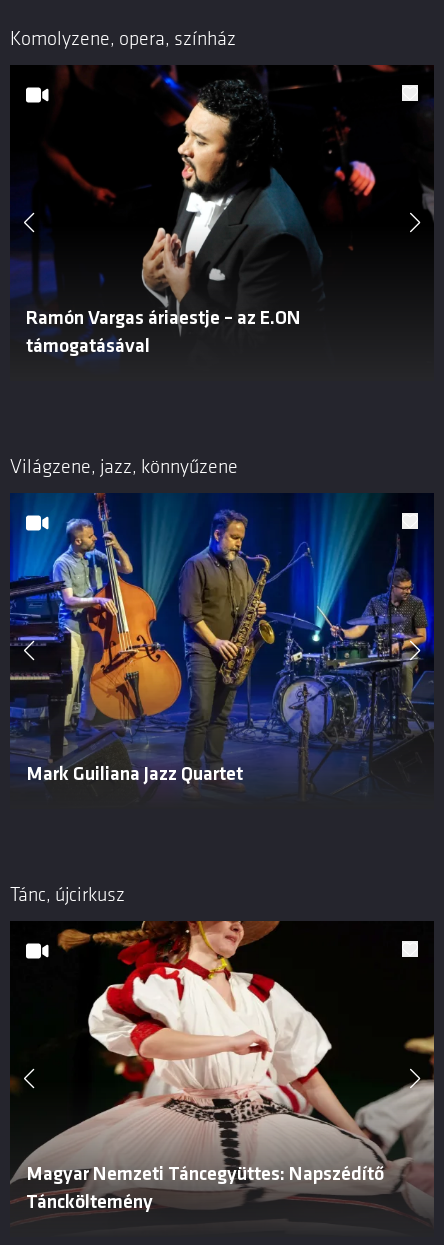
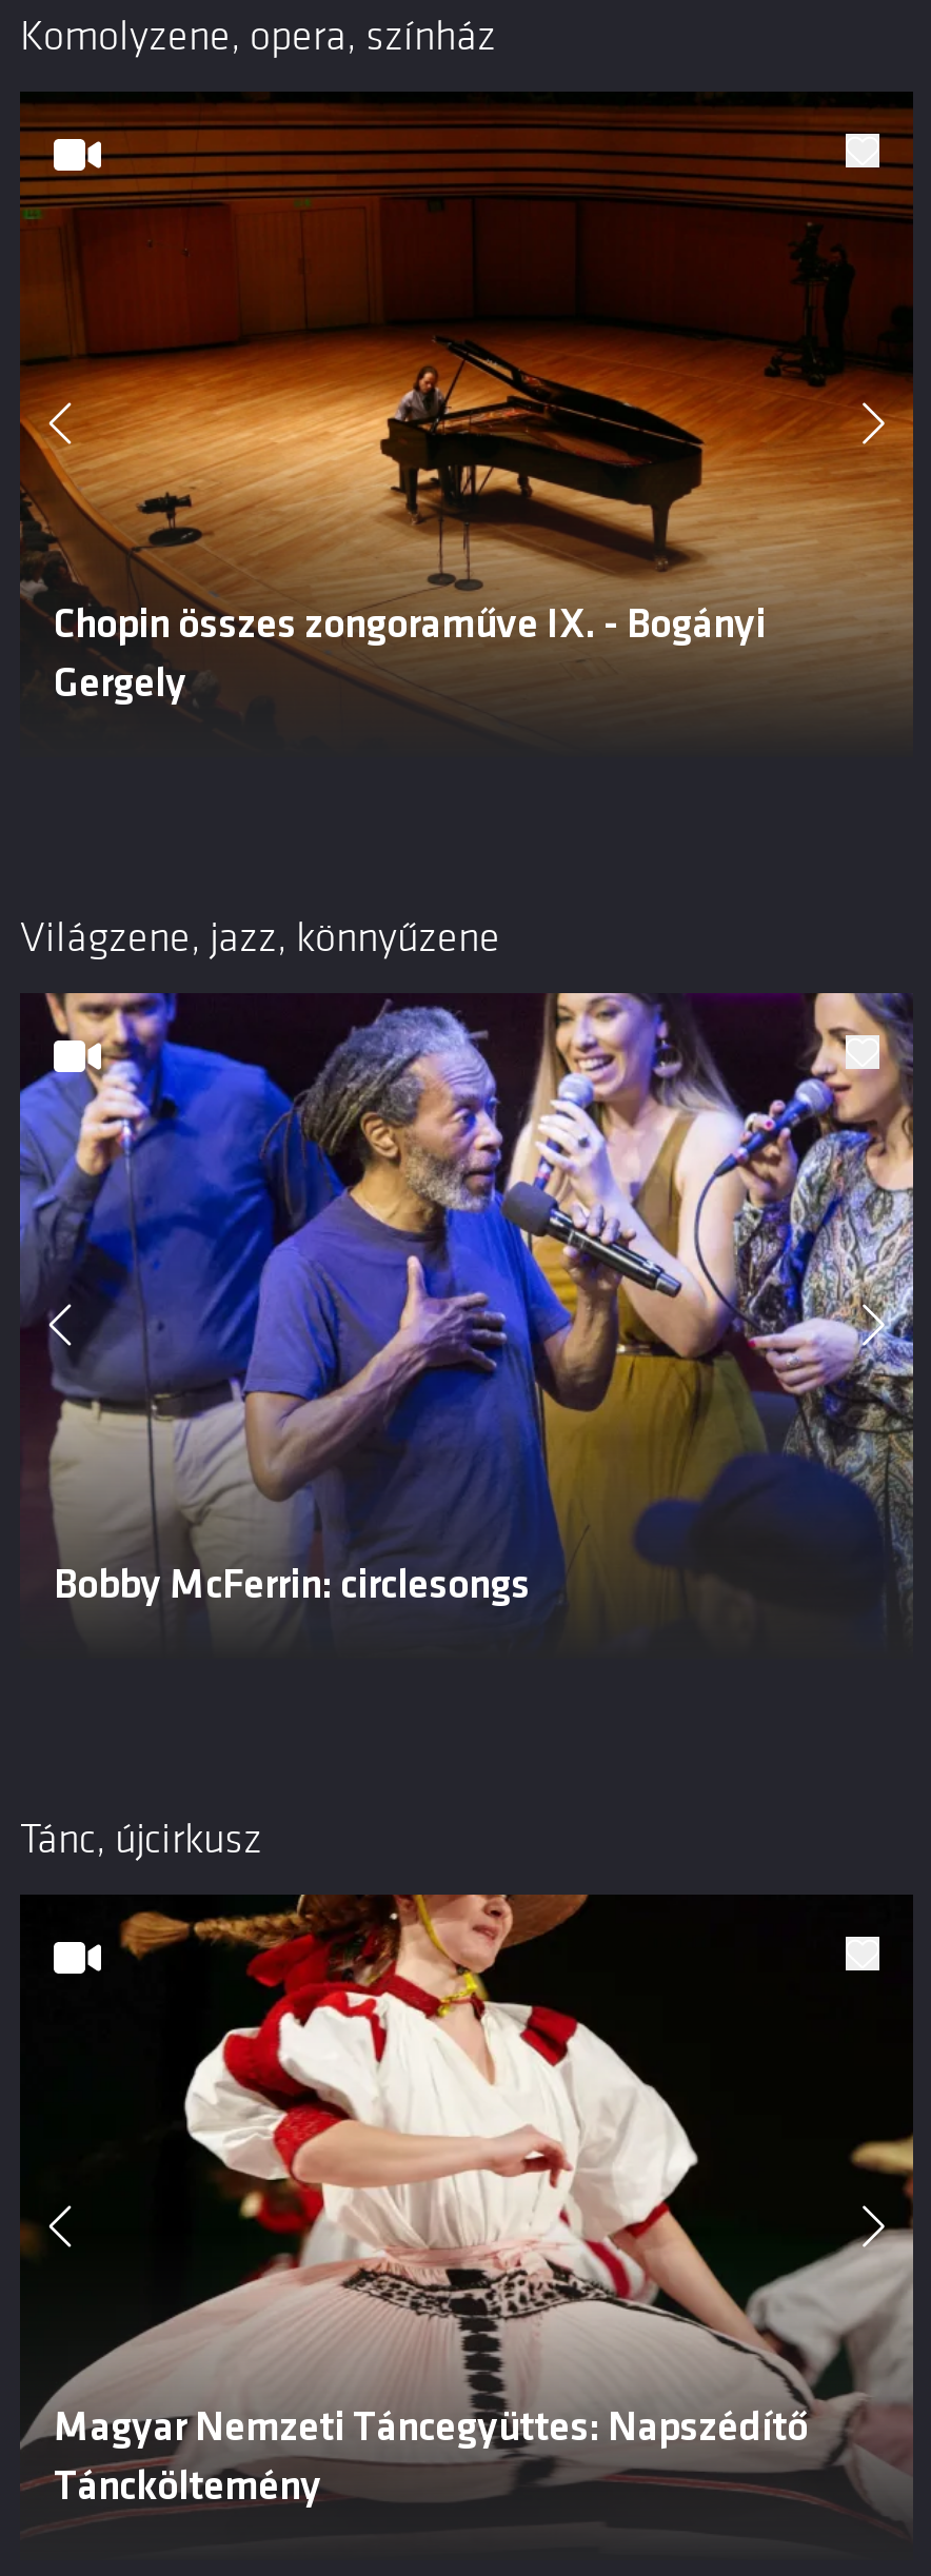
[10,64,434,360] [image] | Ramón Vargas áriaestje – az E.ON | támogatásával -> [18,92,915,713] [image] | Chopin összes zongoraműve IX. - Bogányi | Gergely
[9,493,434,785] [image] | Mark Guiliana Jazz Quartet -> [18,991,915,1608] [image] | Bobby McFerrin: circlesongs

